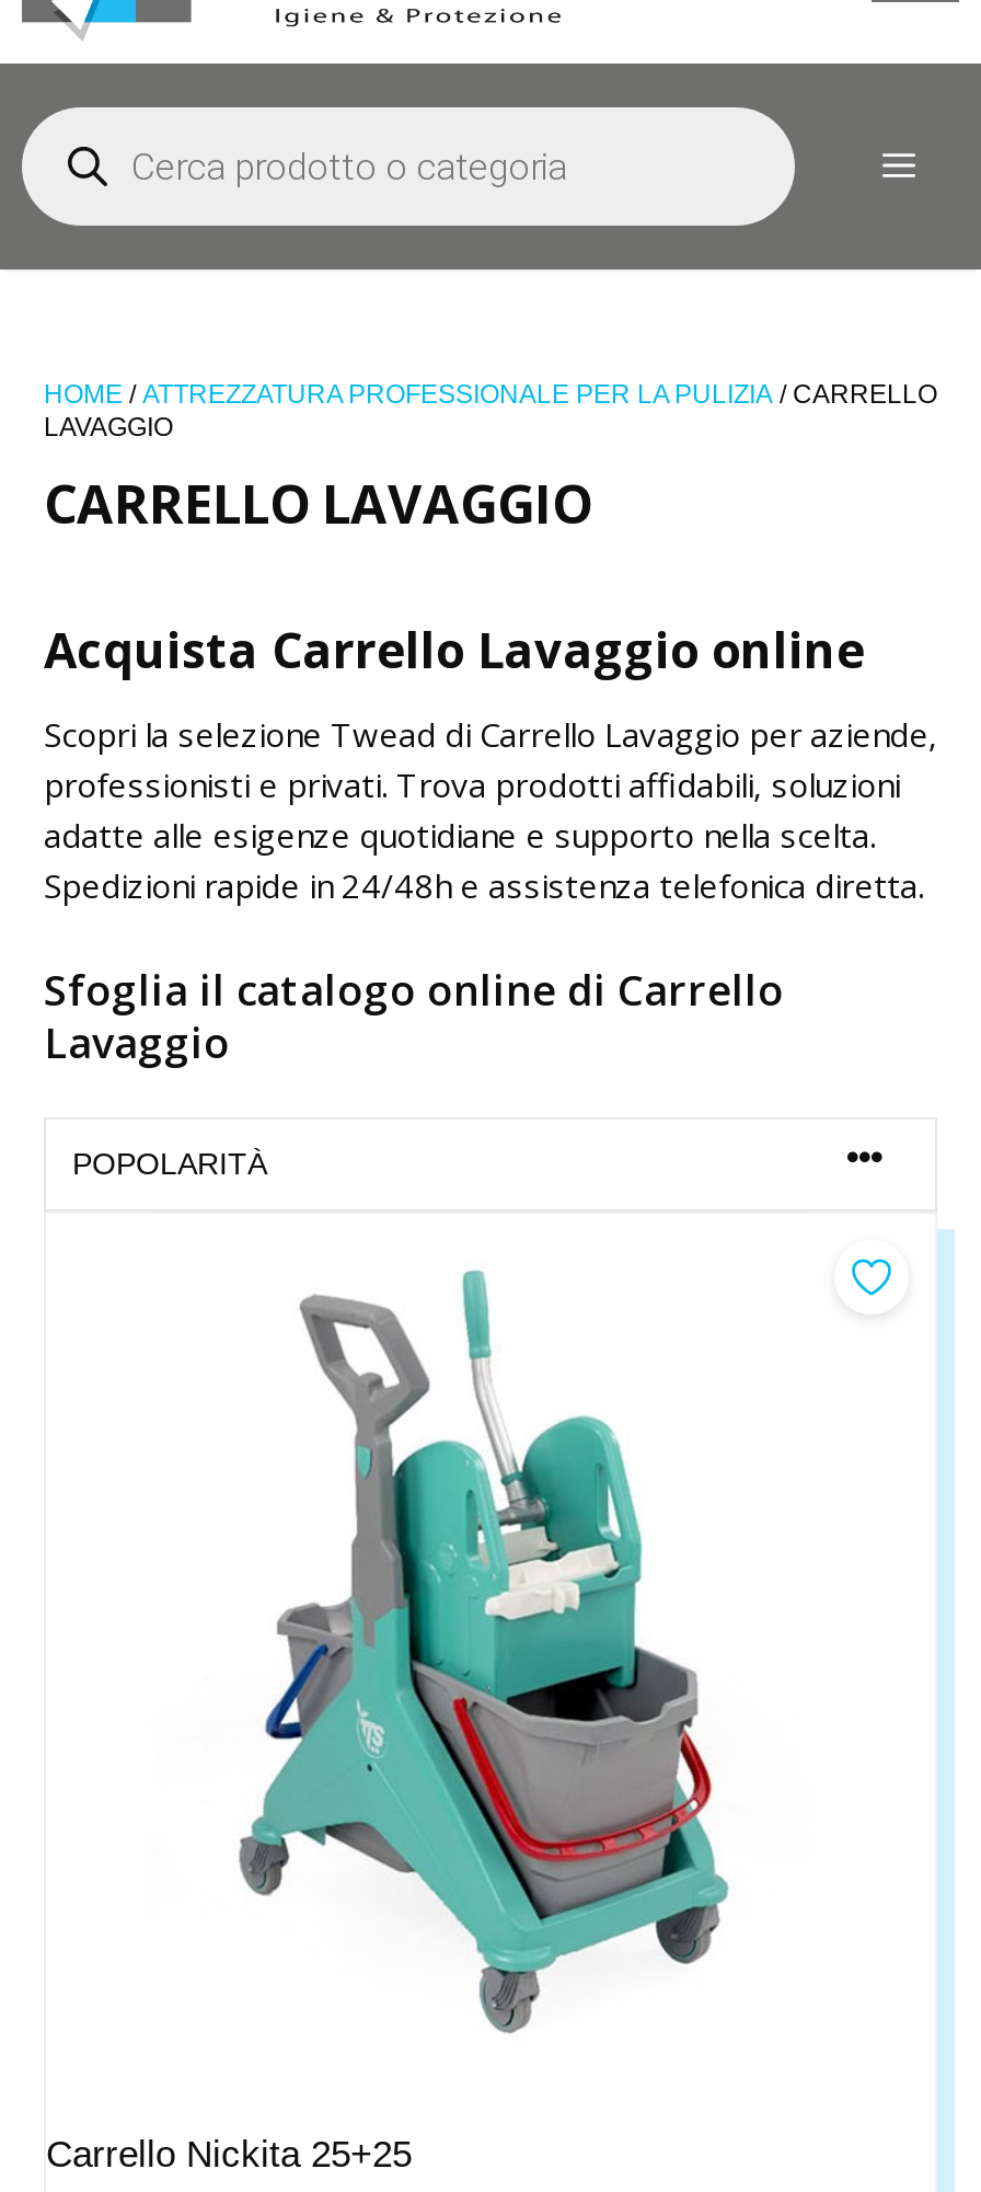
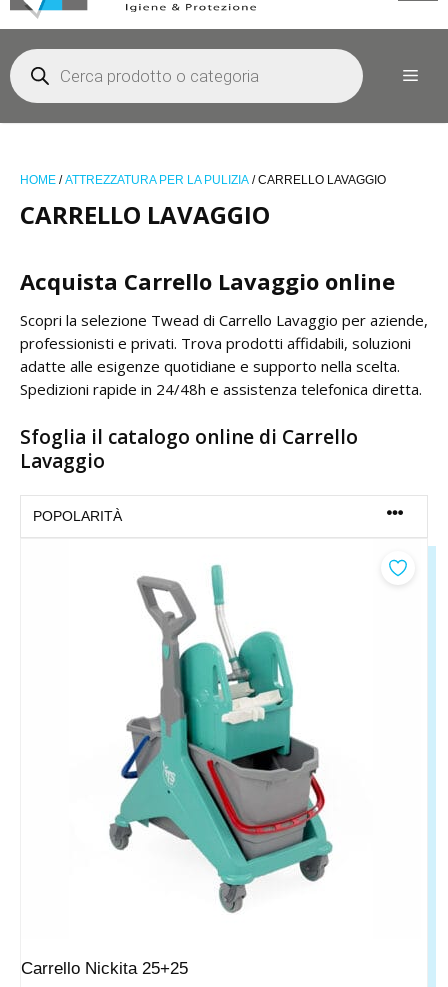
[44,379,937,442] HOME / ATTREZZATURA PROFESSIONALE PER LA PULIZIA / CARRELLO | LAVAGGIO -> [20,173,386,187] HOME / ATTREZZATURA PER LA PULIZIA / CARRELLO LAVAGGIO

